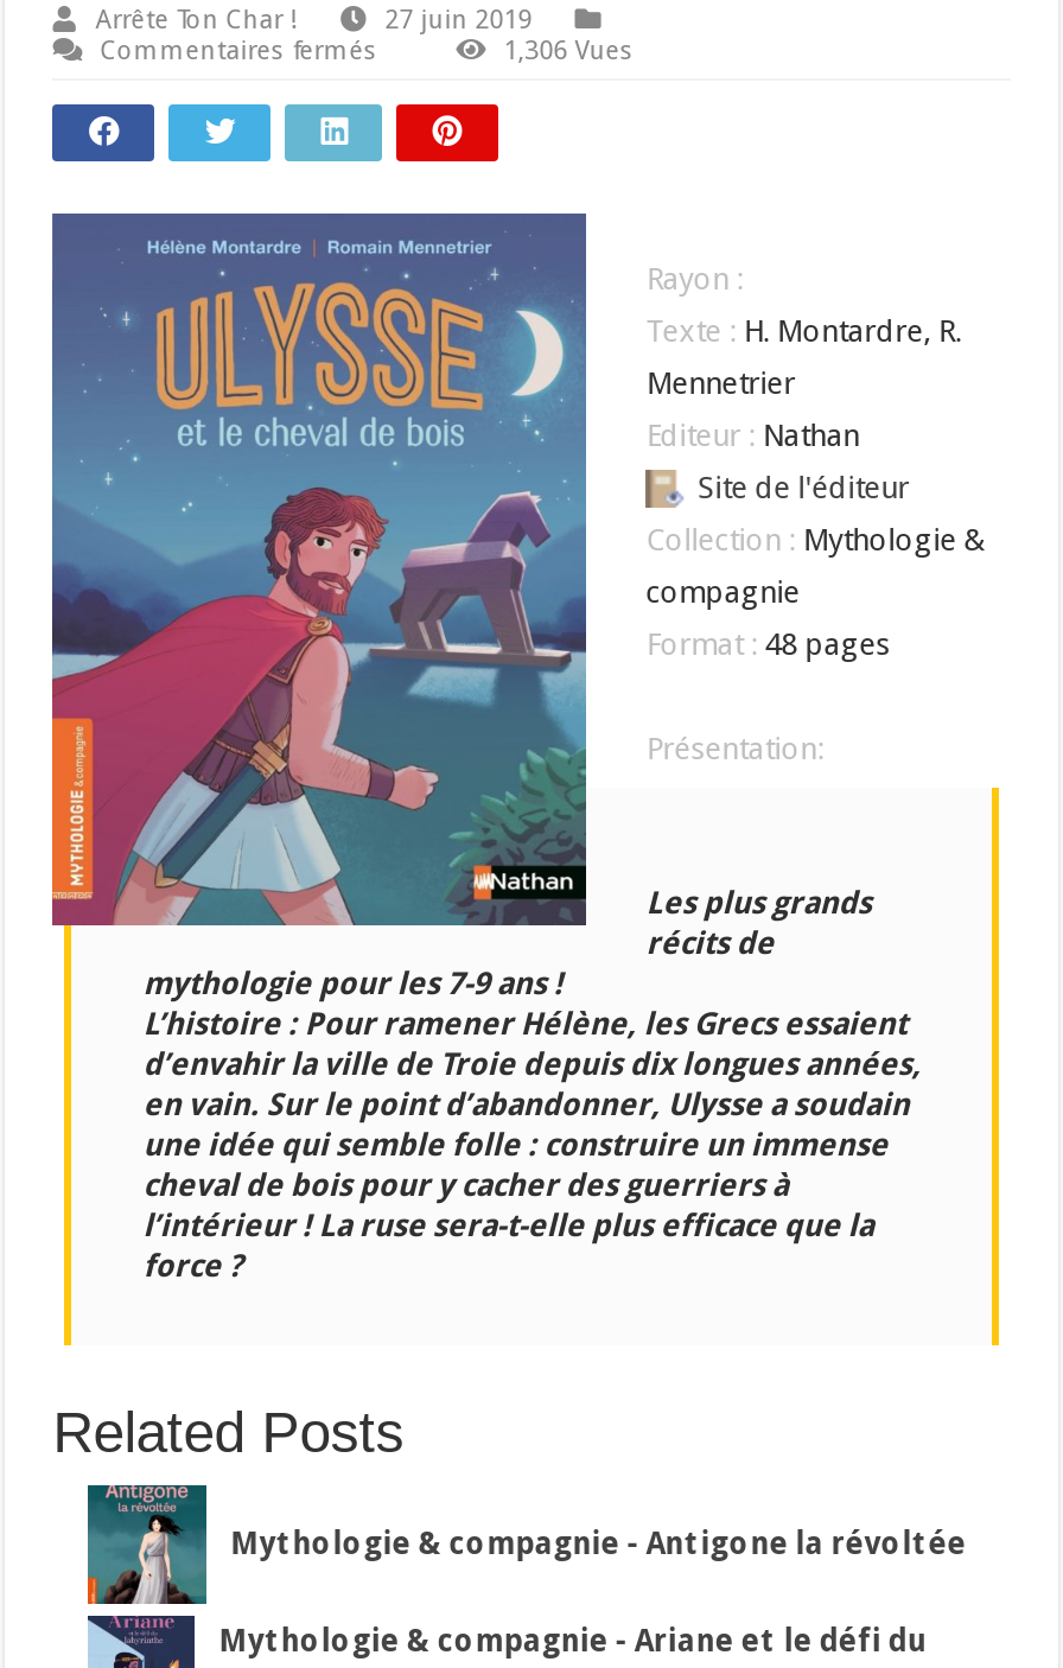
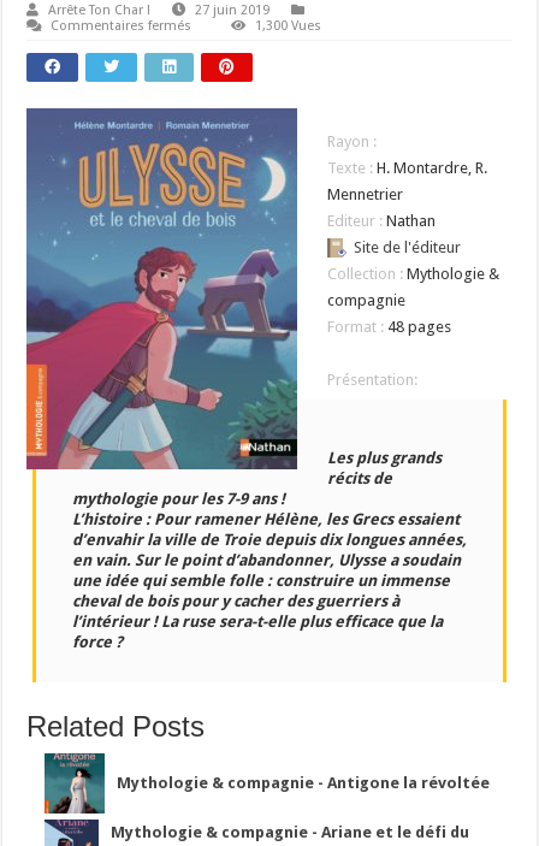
[504,35,634,66] 1,306 Vues -> [255,18,321,33] 1,300 Vues

